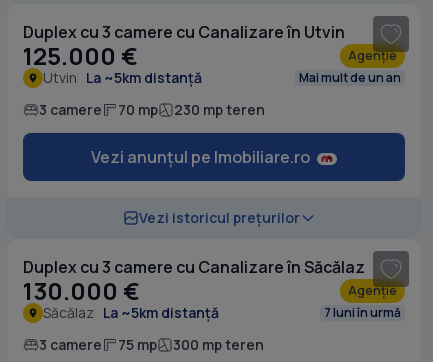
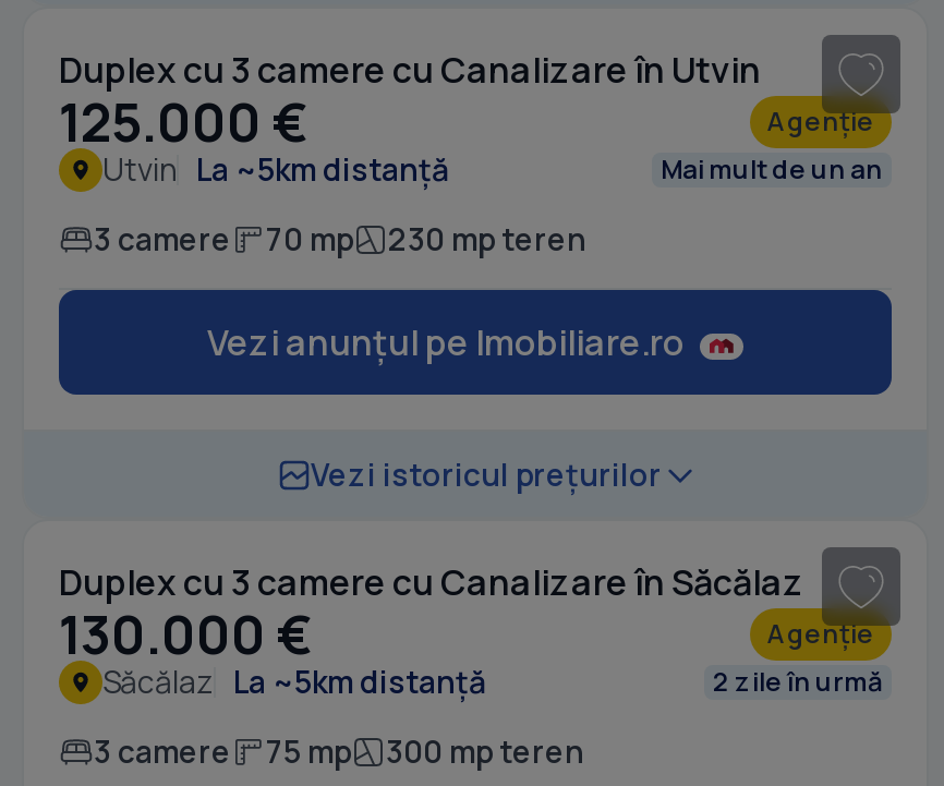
[324,304,401,321] 7 luni în urmă -> [713,663,883,700] 2 zile în urmă

